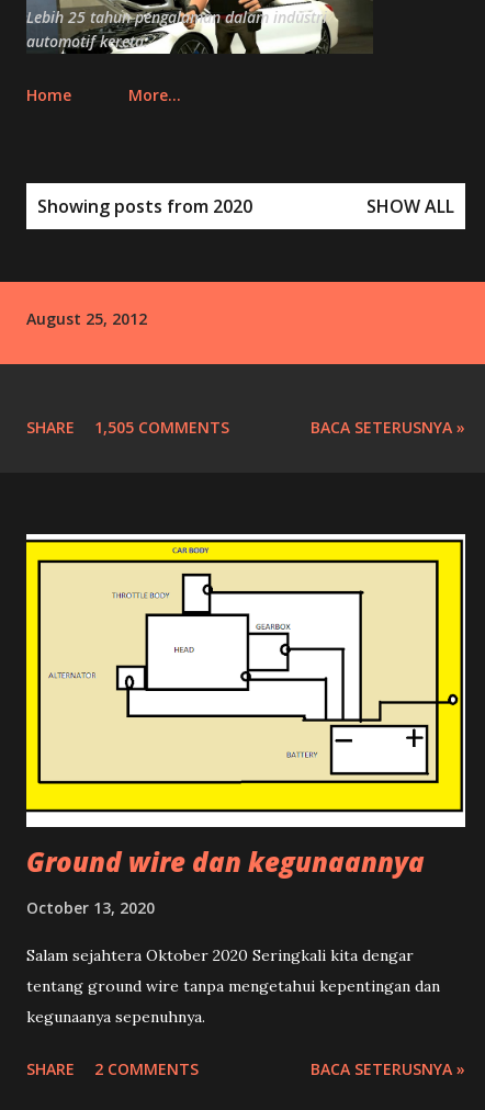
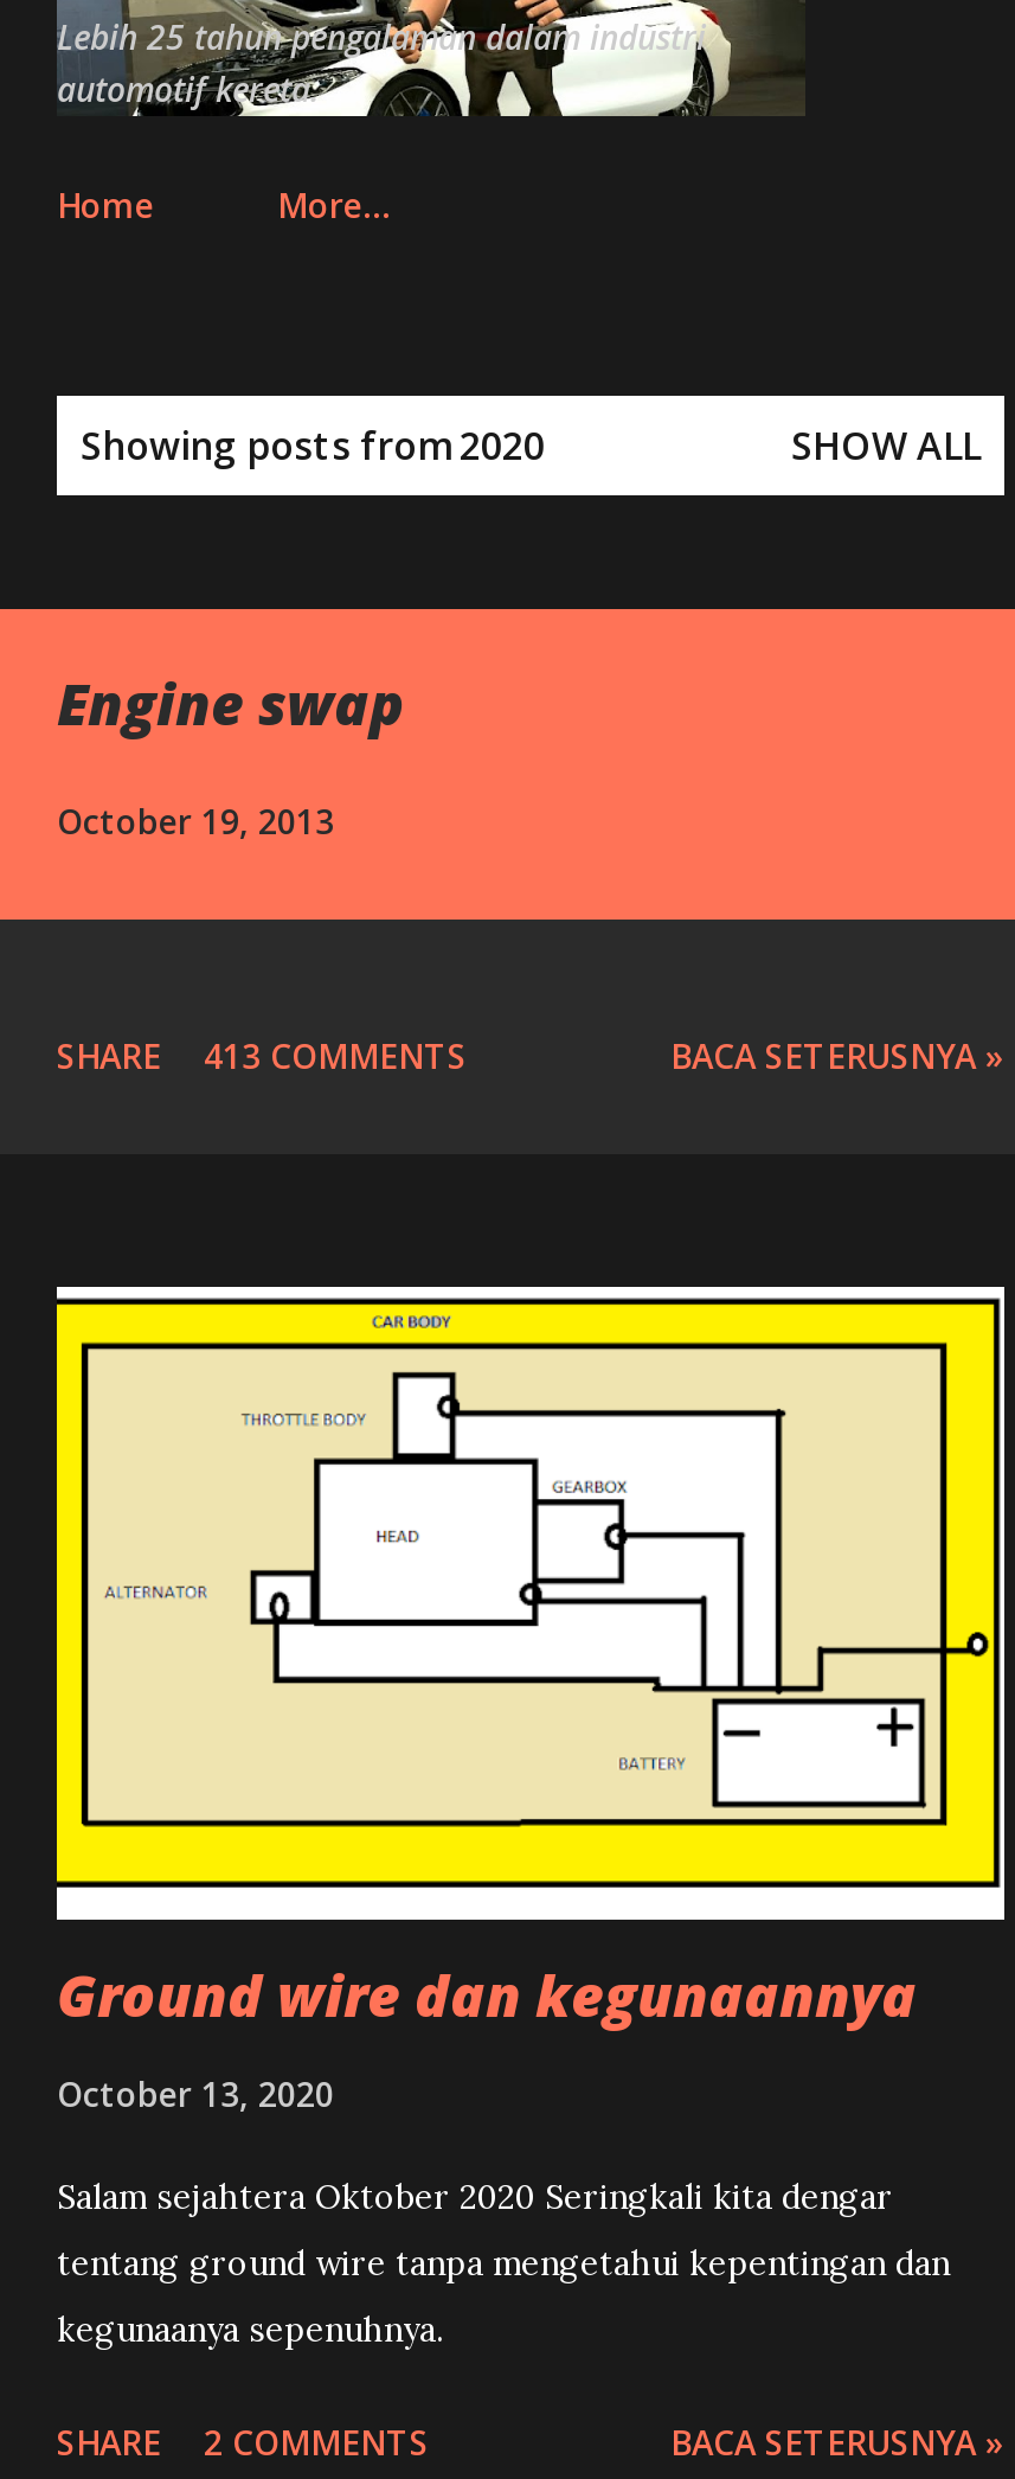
[26,308,147,329] August 25, 2012 -> [57,664,405,844] Engine swap | October 19, 2013
[26,417,229,438] SHARE 1,505 COMMENTS -> [57,1033,467,1078] SHARE 413 COMMENTS

